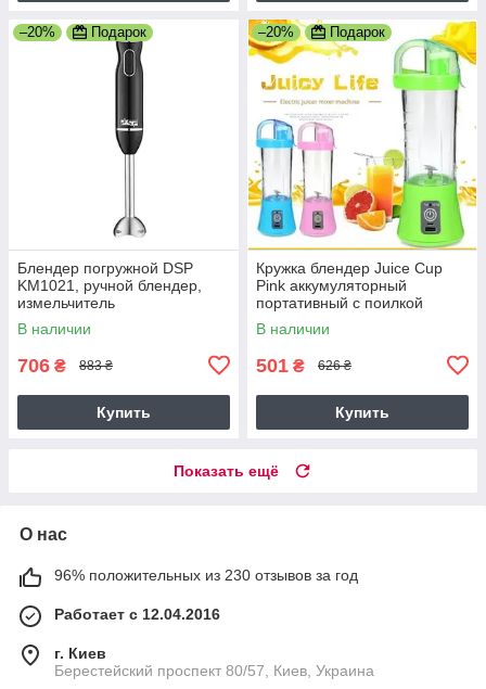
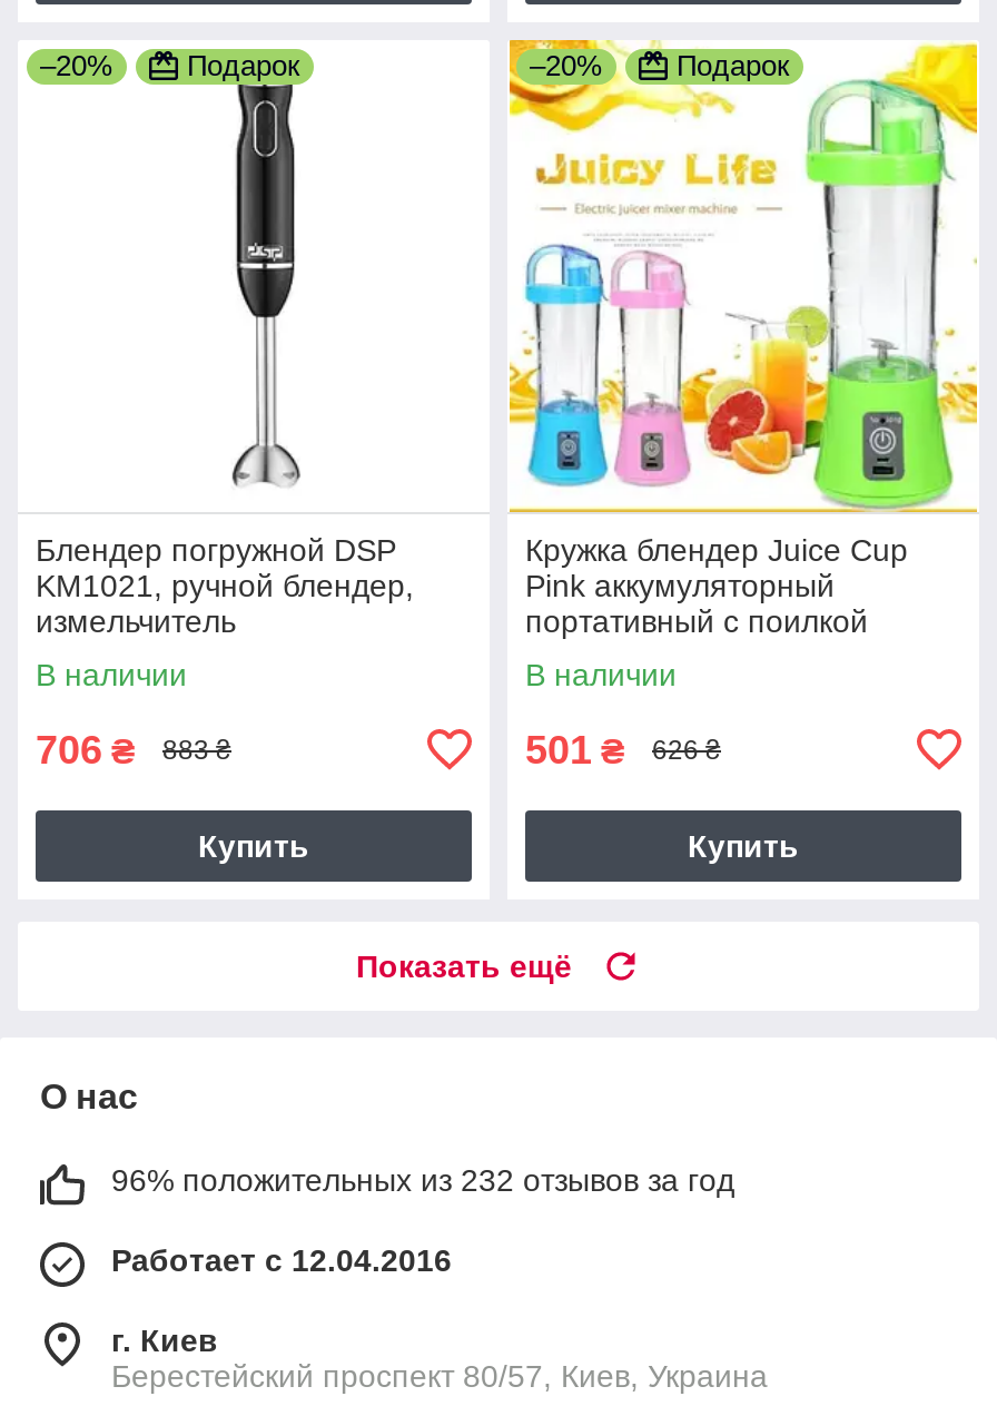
[54,566,358,583] 96% положительных из 230 отзывов за год -> [111,1161,734,1197] 96% положительных из 232 отзывов за год

